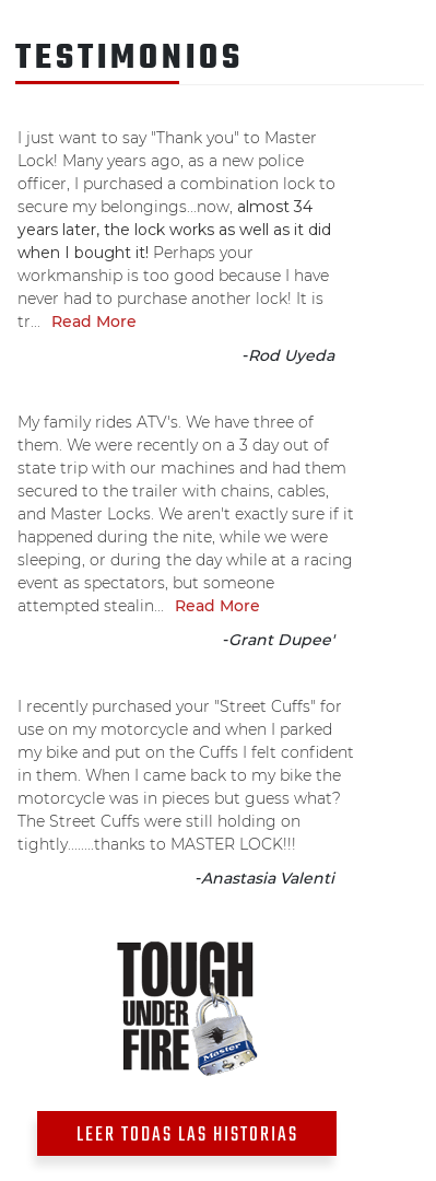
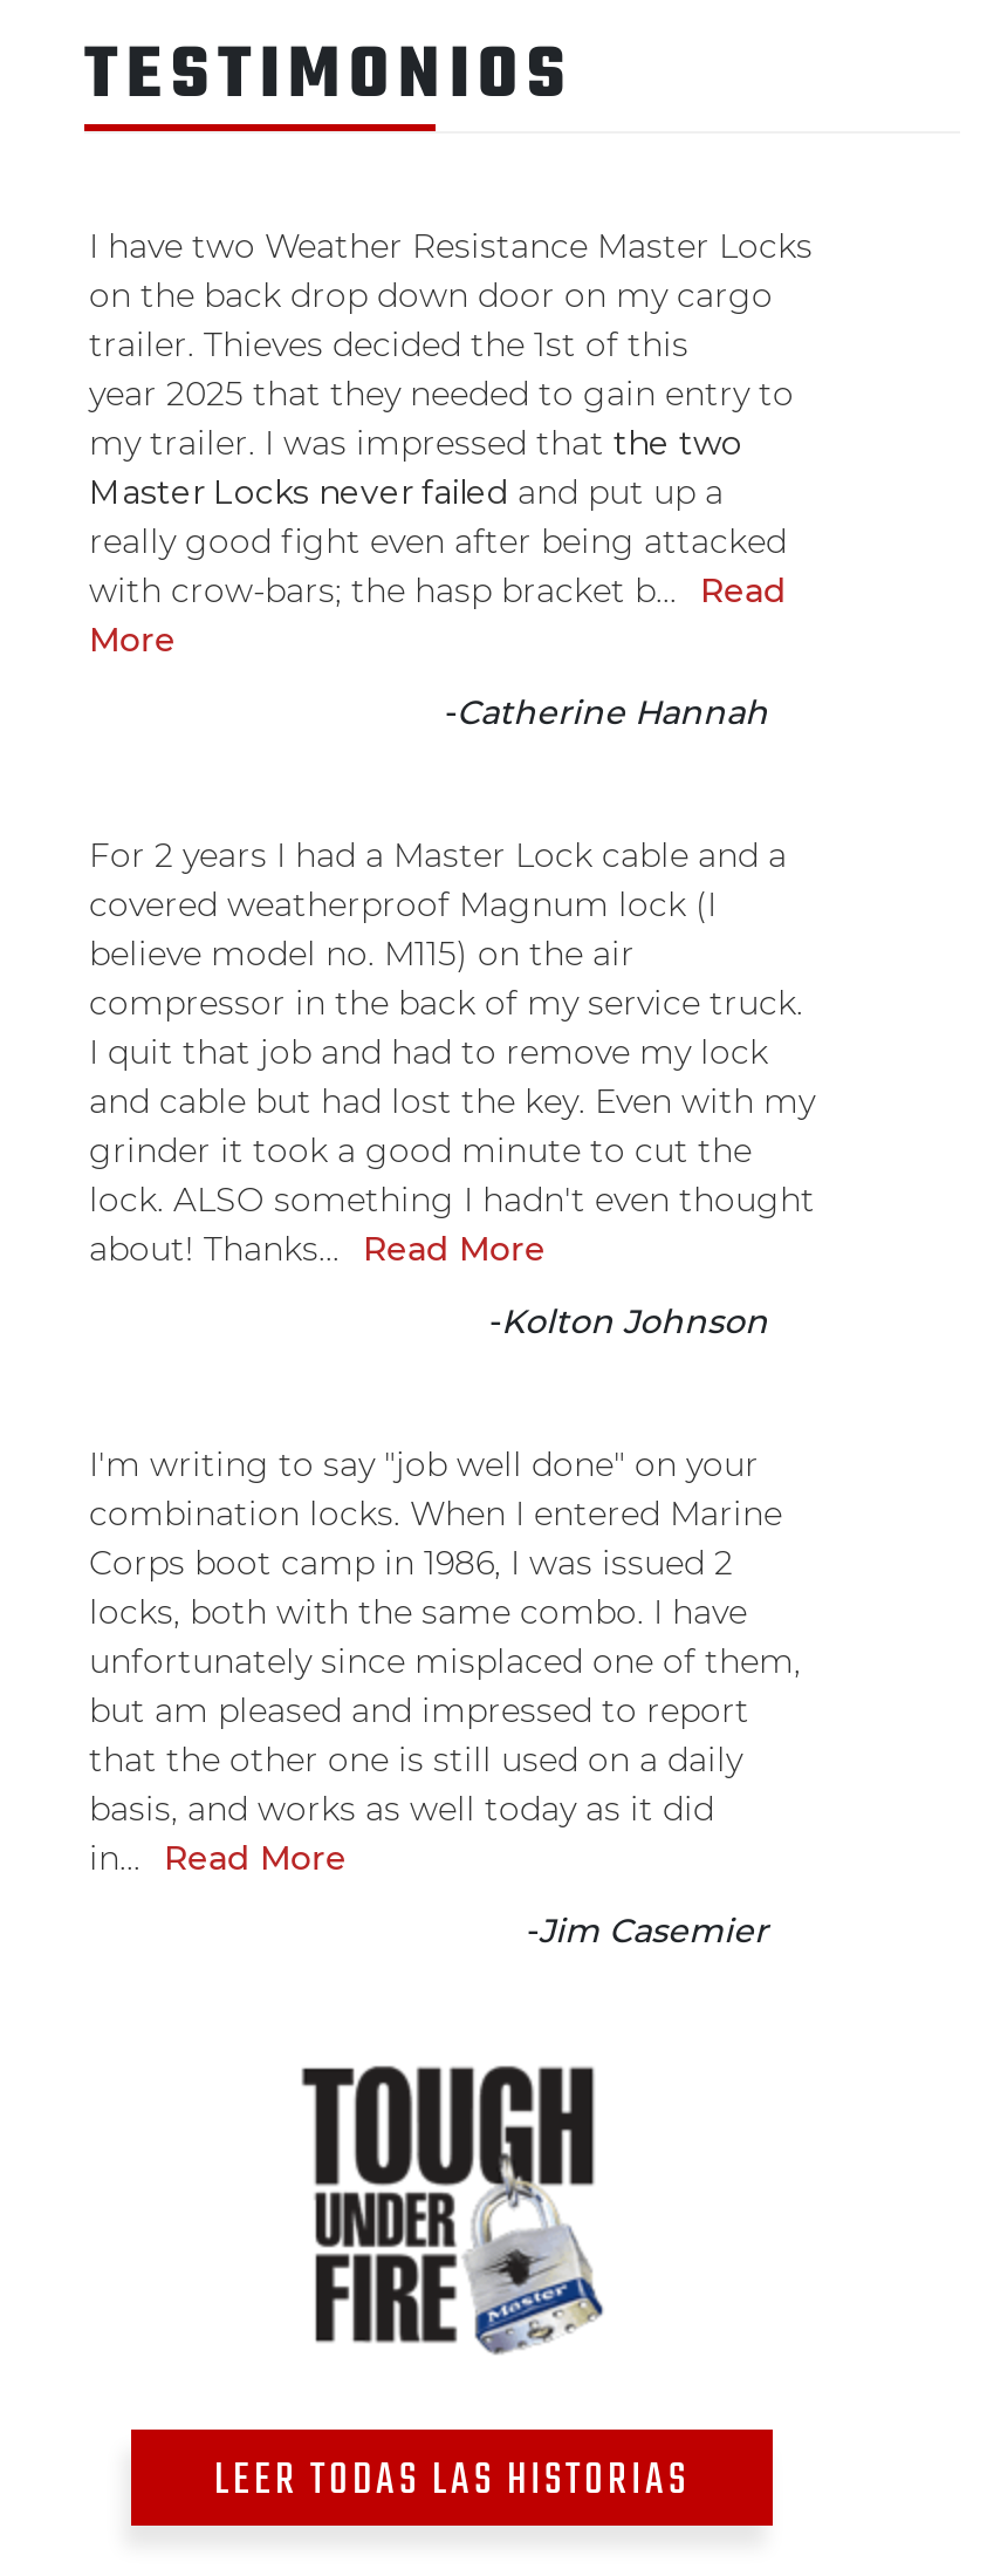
[17,128,335,331] I just want to say "Thank you" to Master | Lock! Many years ago, as a new police | officer, I purchased a combination lock to | secure my belongings...now, almost 34 | years later, the lock works as well as it did | when I bought it! Perhaps your | workmanship is too good because I have | never had to purchase another lock! It is | tr... Read More -> [89,225,813,661] I have two Weather Resistance Master Locks | on the back drop down door on my cargo | trailer. Thieves decided the 1st of this | year 2025 that they needed to gain entry to | my trailer. I was impressed that the two | Master Locks never failed and put up a | really good fight even after being attacked | with crow-bars; the hasp bracket b... Read | More
[243,346,334,365] -Rod Uyeda -> [445,691,768,734] -Catherine Hannah
[17,412,354,616] My family rides ATV's. We have three of | them. We were recently on a 3 day out of | state trip with our machines and had them | secured to the trailer with chains, cables, | and Master Locks. We aren't exactly sure if it | happened during the nite, while we were | sleeping, or during the day while at a racing | event as spectators, but someone | attempted stealin... Read More -> [89,834,815,1270] For 2 years I had a Master Lock cable and a | covered weatherproof Magnum lock (I | believe model no. M115) on the air | compressor in the back of my service truck. | I quit that job and had to remove my lock | and cable but had lost the key. Even with my | grinder it took a good minute to cut the | lock. ALSO something I hadn't even thought | about! Thanks... Read More
[223,630,334,650] -Grant Dupee' -> [489,1301,768,1343] -Kolton Johnson
[17,697,354,854] I recently purchased your "Street Cuffs" for | use on my motorcycle and when I parked | my bike and put on the Cuffs I felt confident | in them. When I came back to my bike the | motorcycle was in pieces but guess what? | The Street Cuffs were still holding on | tightly........thanks to MASTER LOCK!!! -> [89,1443,801,1879] I'm writing to say "job well done" on your | combination locks. When I entered Marine | Corps boot camp in 1986, I was issued 2 | locks, both with the same combo. I have | unfortunately since misplaced one of them, | but am pleased and impressed to report | that the other one is still used on a daily | basis, and works as well today as it did | in... Read More
[196,868,334,888] -Anastasia Valenti -> [527,1910,768,1952] -Jim Casemier

